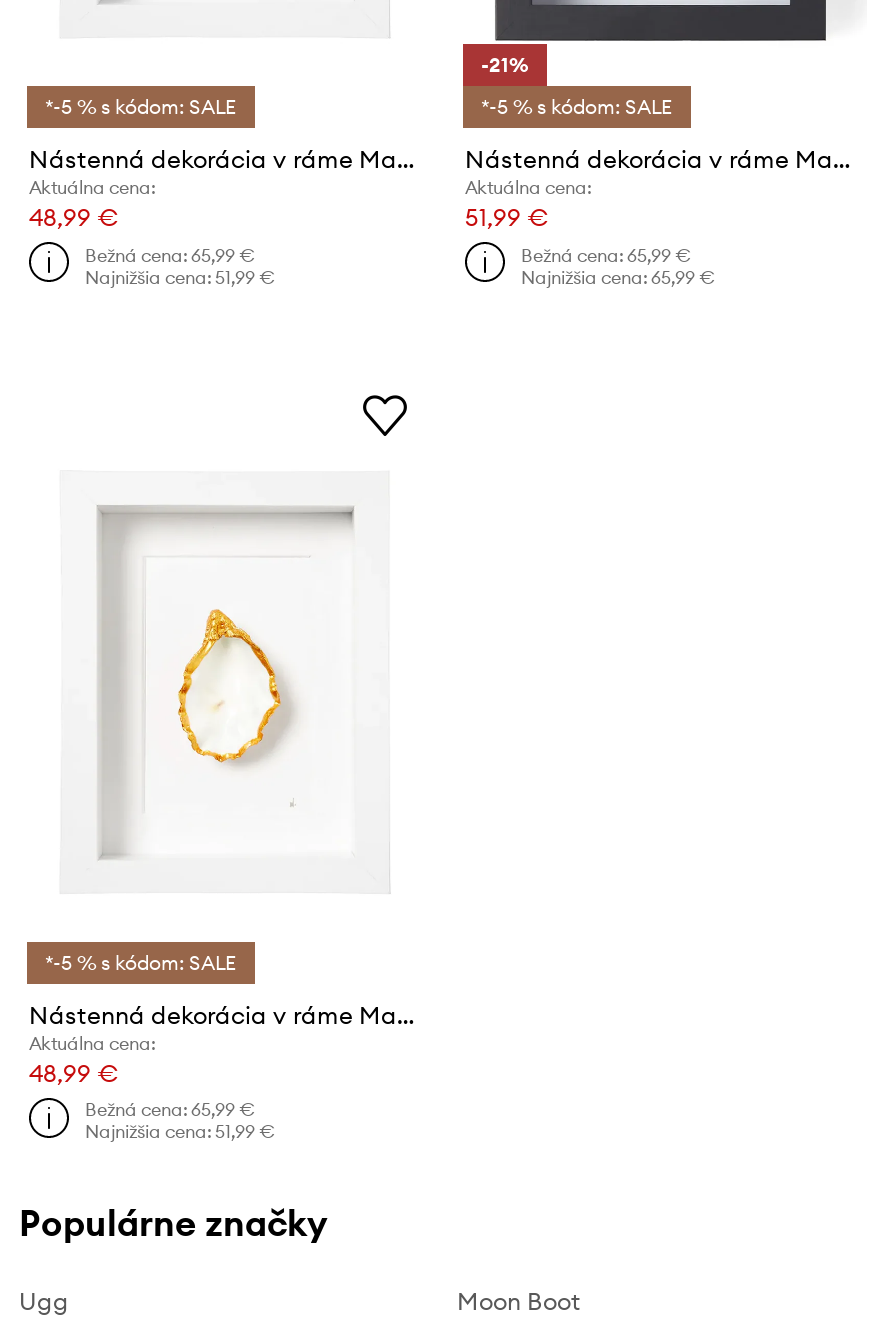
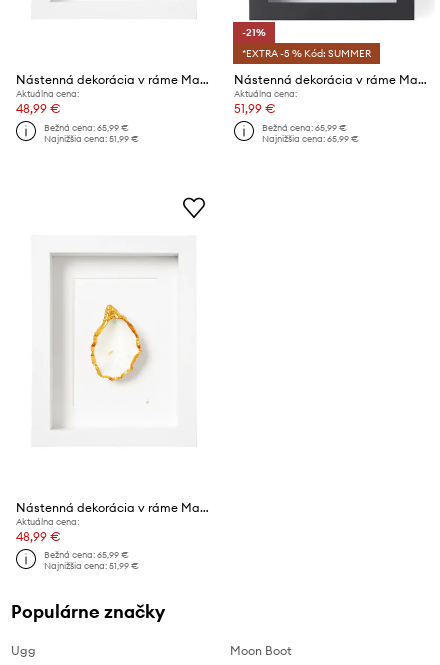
[45,94,237,120] *-5 % s kódom: SALE -> none
[481,94,673,120] *-5 % s kódom: SALE -> [242,47,371,60] *EXTRA -5 % Kód: SUMMER
[45,949,237,975] *-5 % s kódom: SALE -> none

